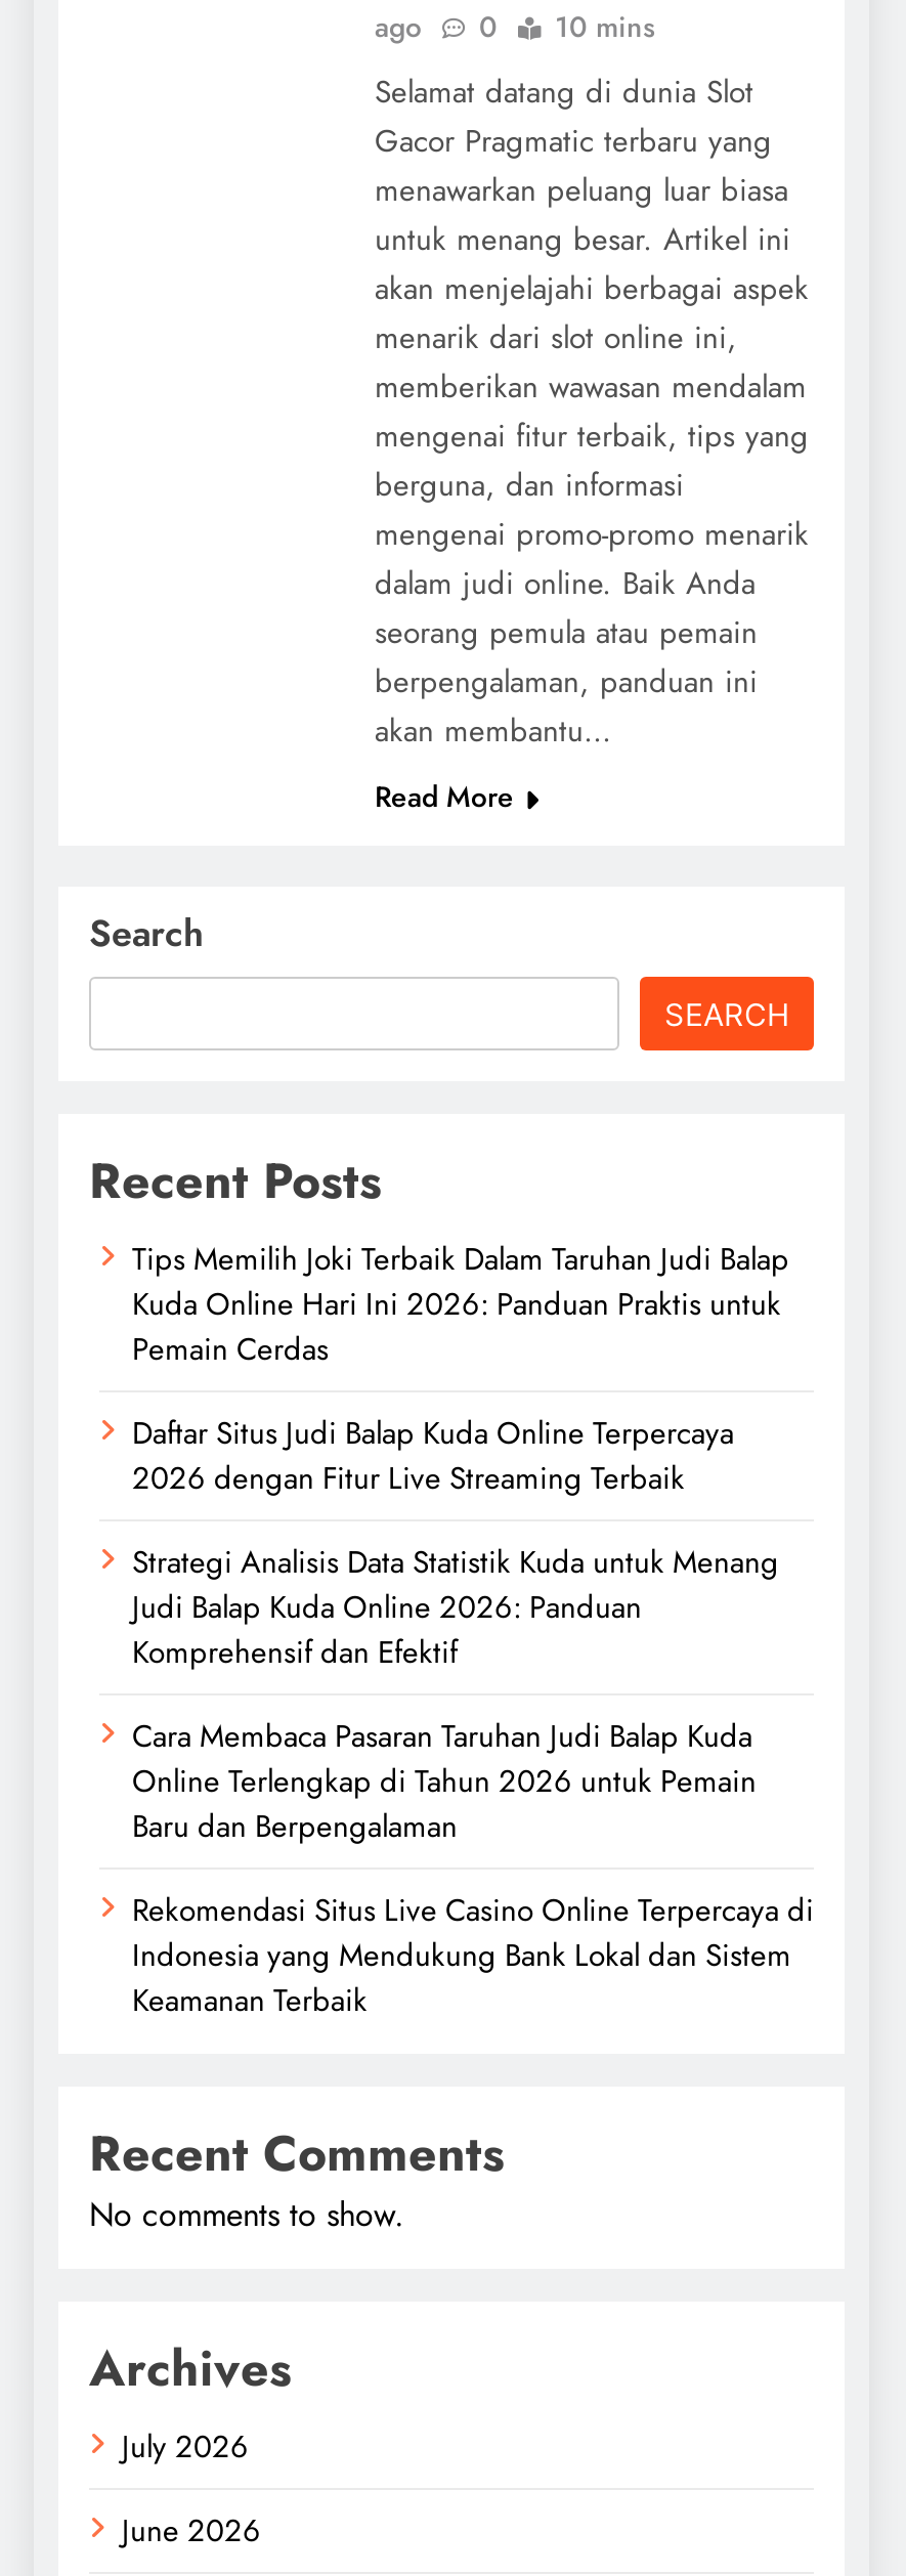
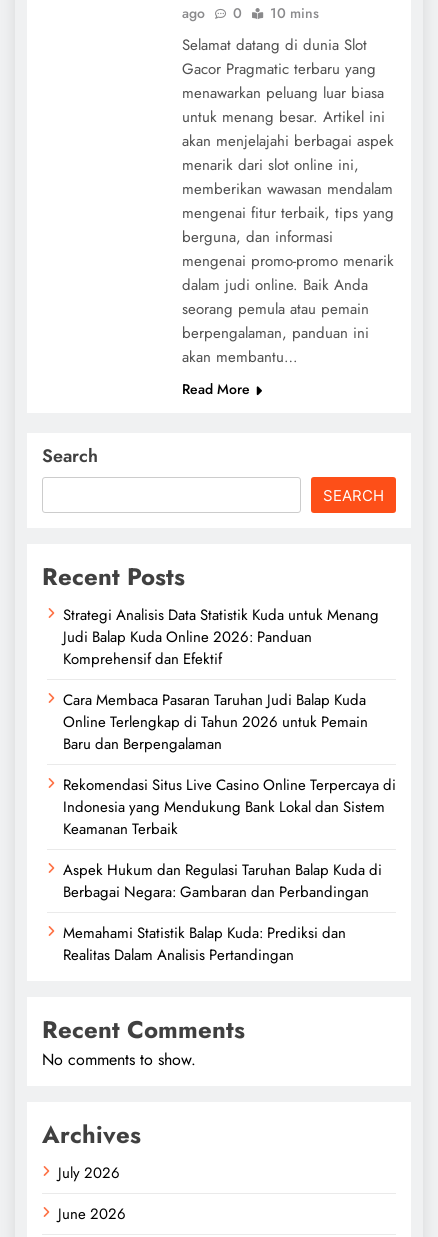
[132,1237,789,1501] Tips Memilih Joki Terbaik Dalam Taruhan Judi Balap | Kuda Online Hari Ini 2026: Panduan Praktis untuk | Pemain Cerdas | Daftar Situs Judi Balap Kuda Online Terpercaya | 2026 dengan Fitur Live Streaming Terbaik -> none
moved [132,1540,814,2023] -> [63,604,396,840]: Strategi Analisis Data Statistik Kuda untuk Menang | Judi Balap Kuda Online 2026: Panduan | Komprehensif dan Efektif | ... | Indonesia yang Mendukung Bank Lokal dan Sistem | Keamanan Terbaik
none -> [63,859,382,966] Aspek Hukum dan Regulasi Taruhan Balap Kuda di | Berbagai Negara: Gambaran dan Perbandingan | Memahami Statistik Balap Kuda: Prediksi dan | Realitas Dalam Analisis Pertandingan

